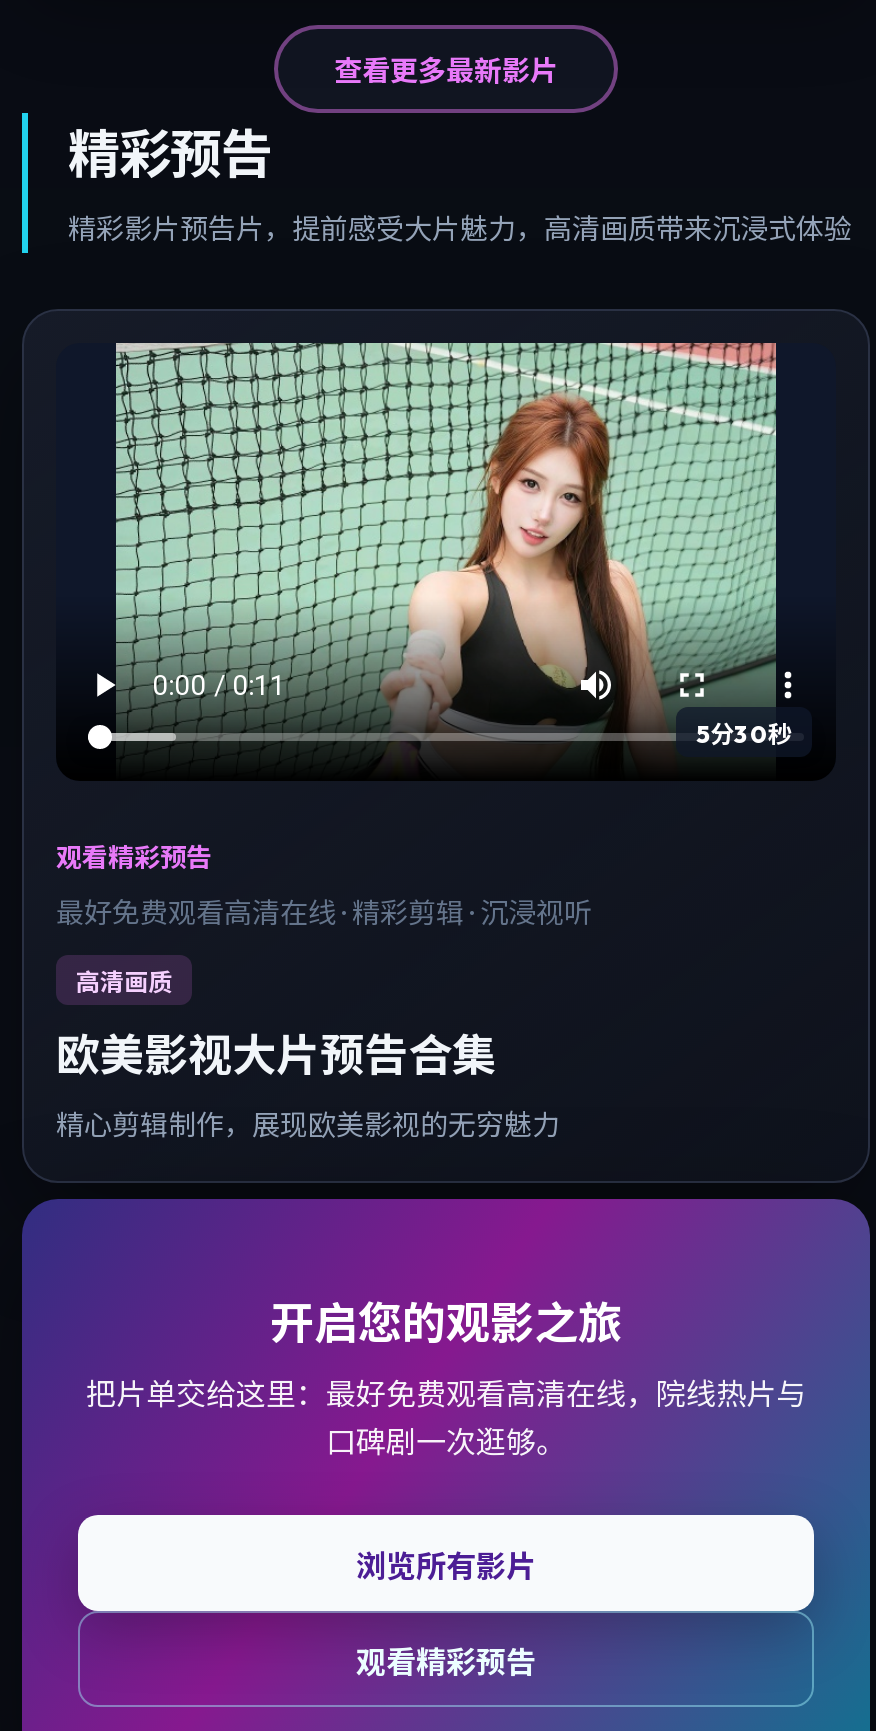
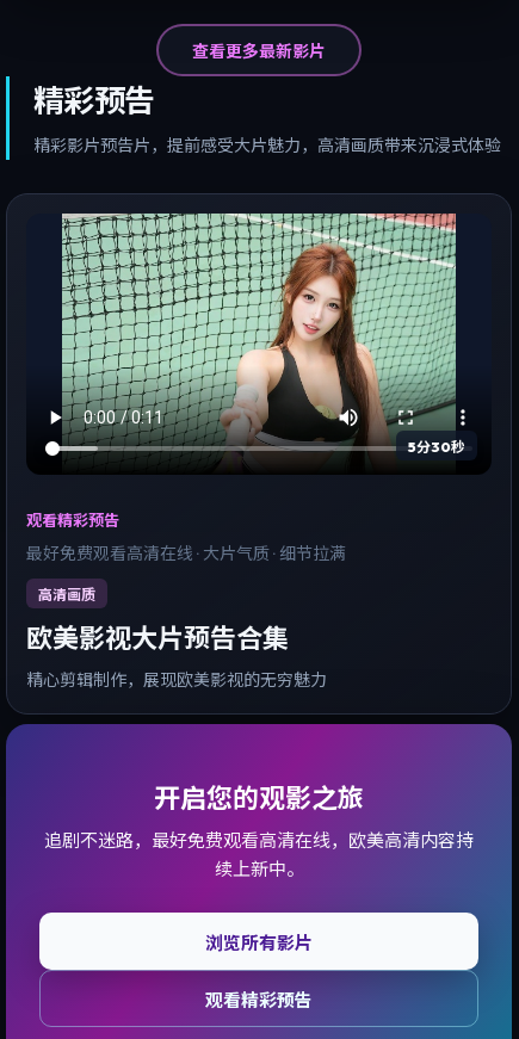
[56,895,592,931] 最好免费观看高清在线 · 精彩剪辑 · 沉浸视听 -> [26,543,346,565] 最好免费观看高清在线 · 大片气质 · 细节拉满
[86,1375,806,1461] 把片单交给这里：最好免费观看高清在线，院线热片与 | 口碑剧一次逛够。 -> [44,829,474,881] 追剧不迷路，最好免费观看高清在线，欧美高清内容持 | 续上新中。

